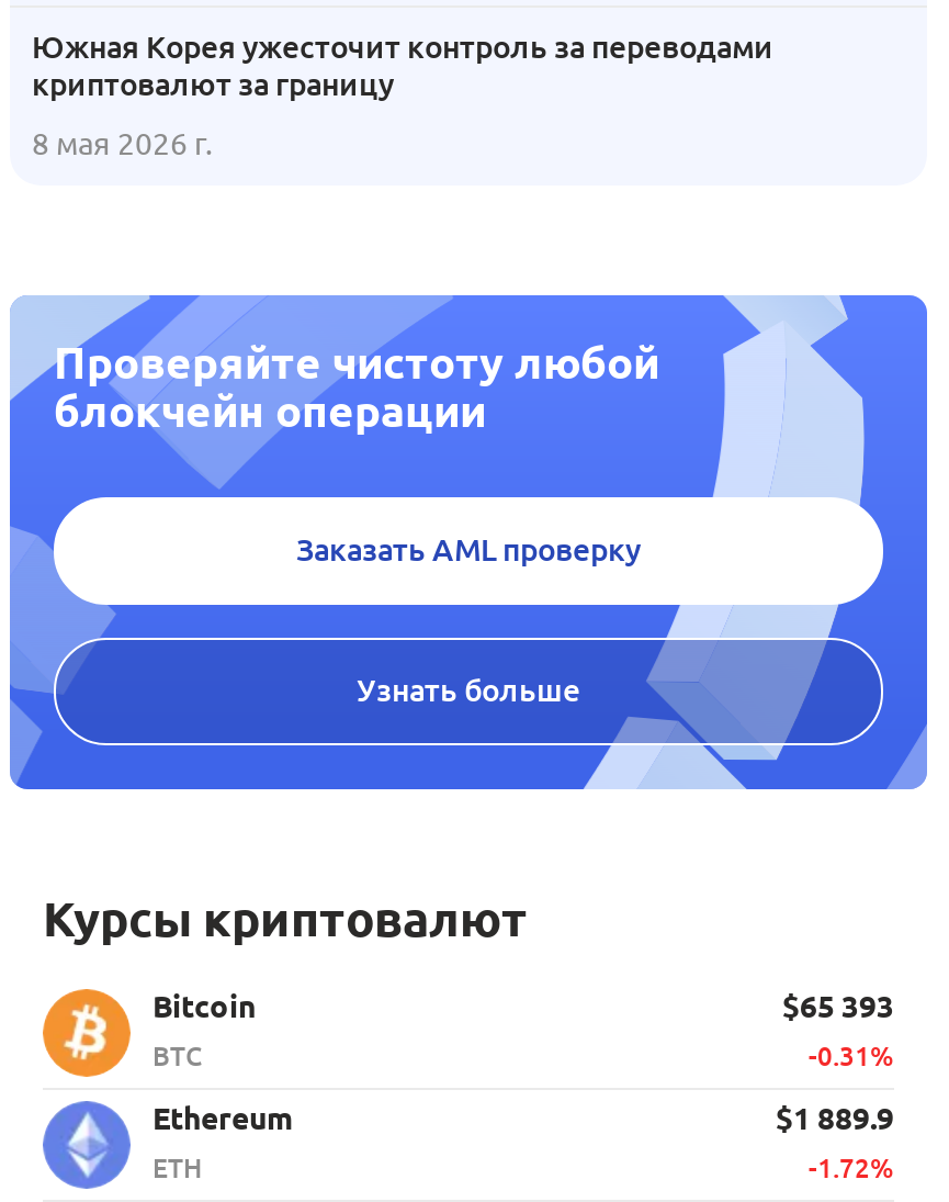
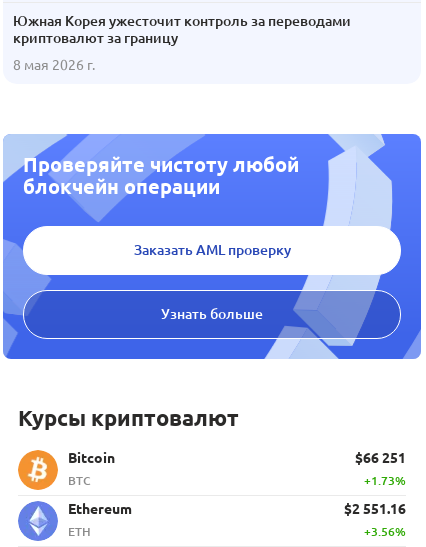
[782,989,894,1024] $65 393 -> [355,450,406,466] $66 251
[809,1042,894,1071] -0.31% -> [364,474,406,487] +1.73%
[776,1101,894,1136] $1 889.9 -> [344,501,406,517] $2 551.16
[809,1154,894,1183] -1.72% -> [364,525,406,538] +3.56%

